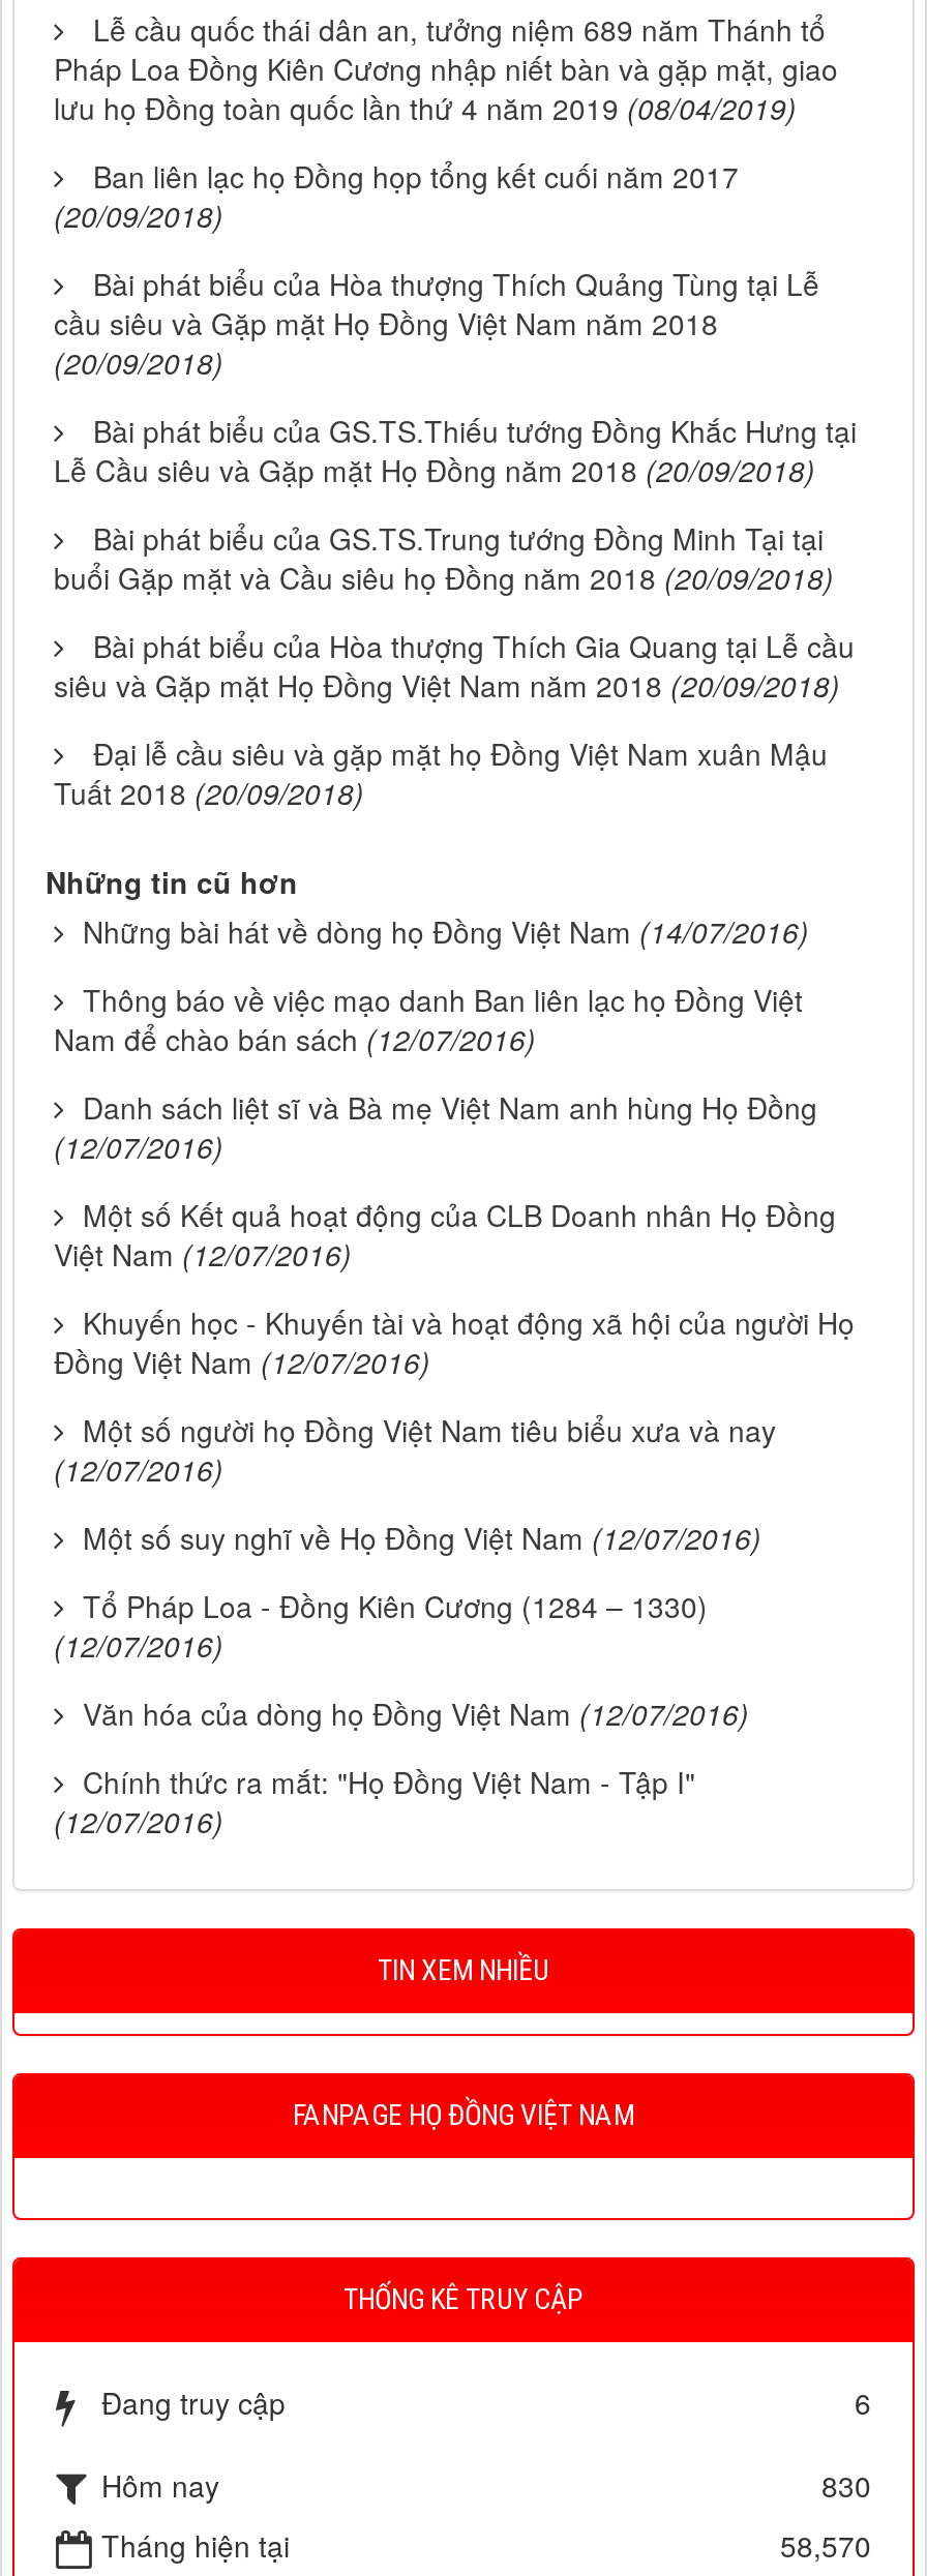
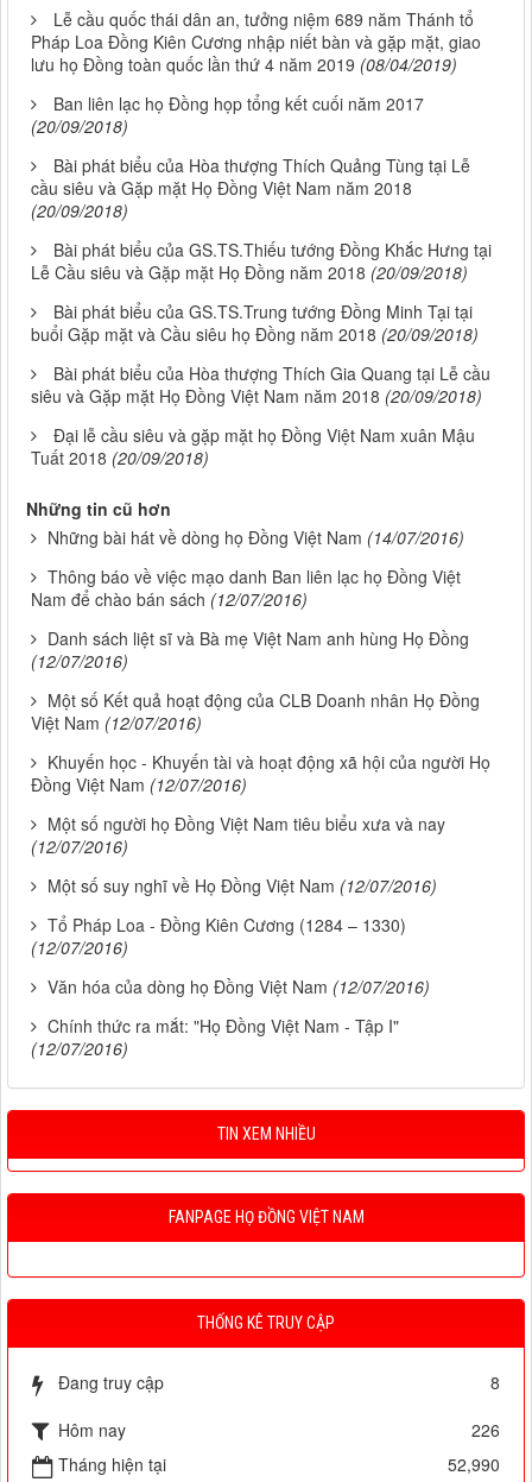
[855,2383,871,2424] 6 -> [490,1371,500,1395] 8
[821,2465,871,2507] 830 -> [471,1418,500,1442] 226
[780,2525,871,2567] 58,570 -> [448,1453,500,1477] 52,990

